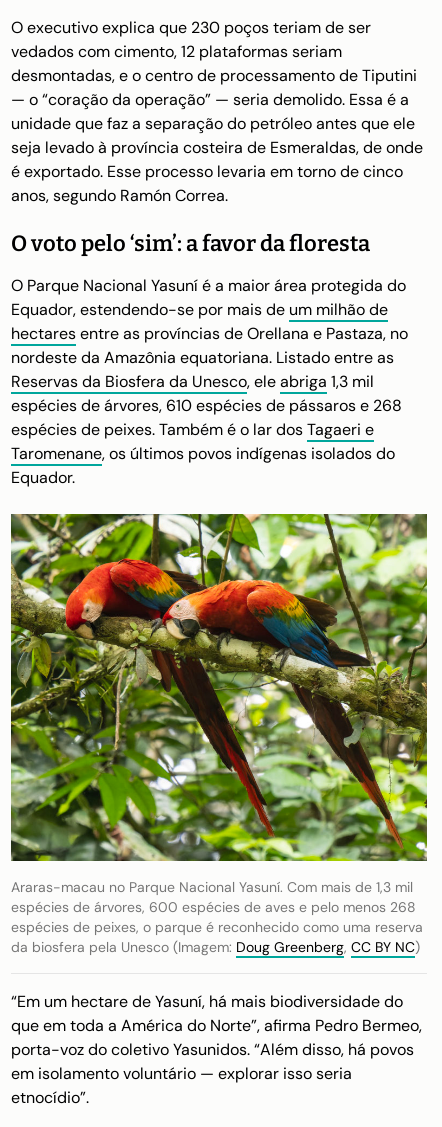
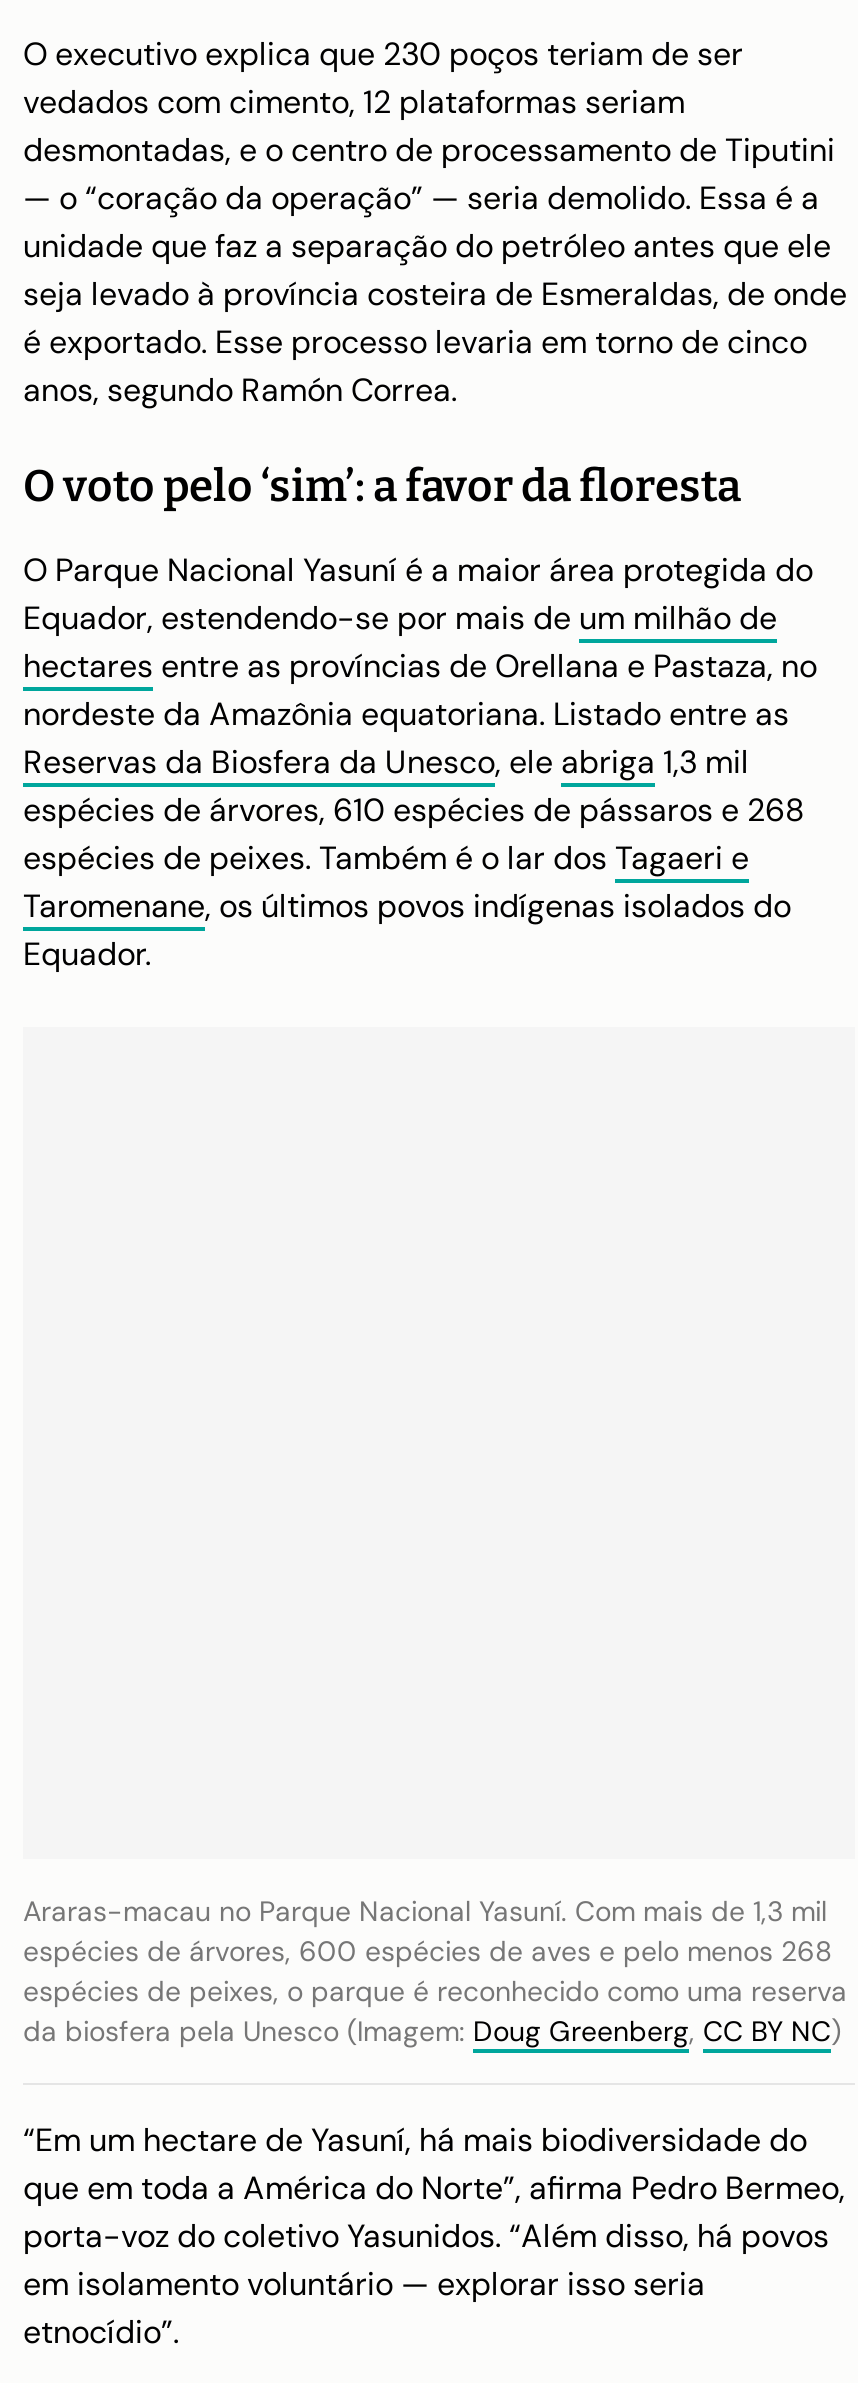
[10,513,428,862] [image] -> none

